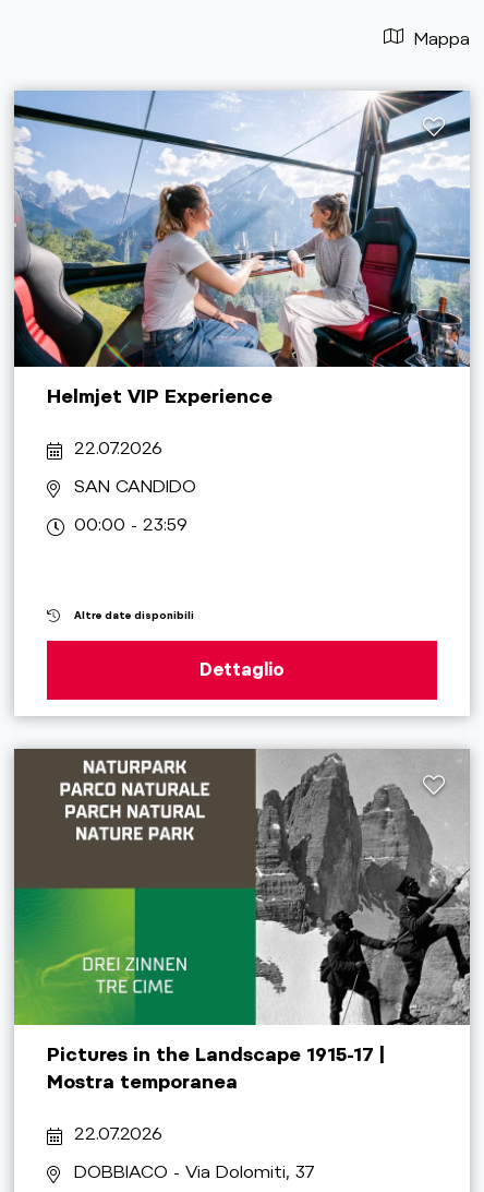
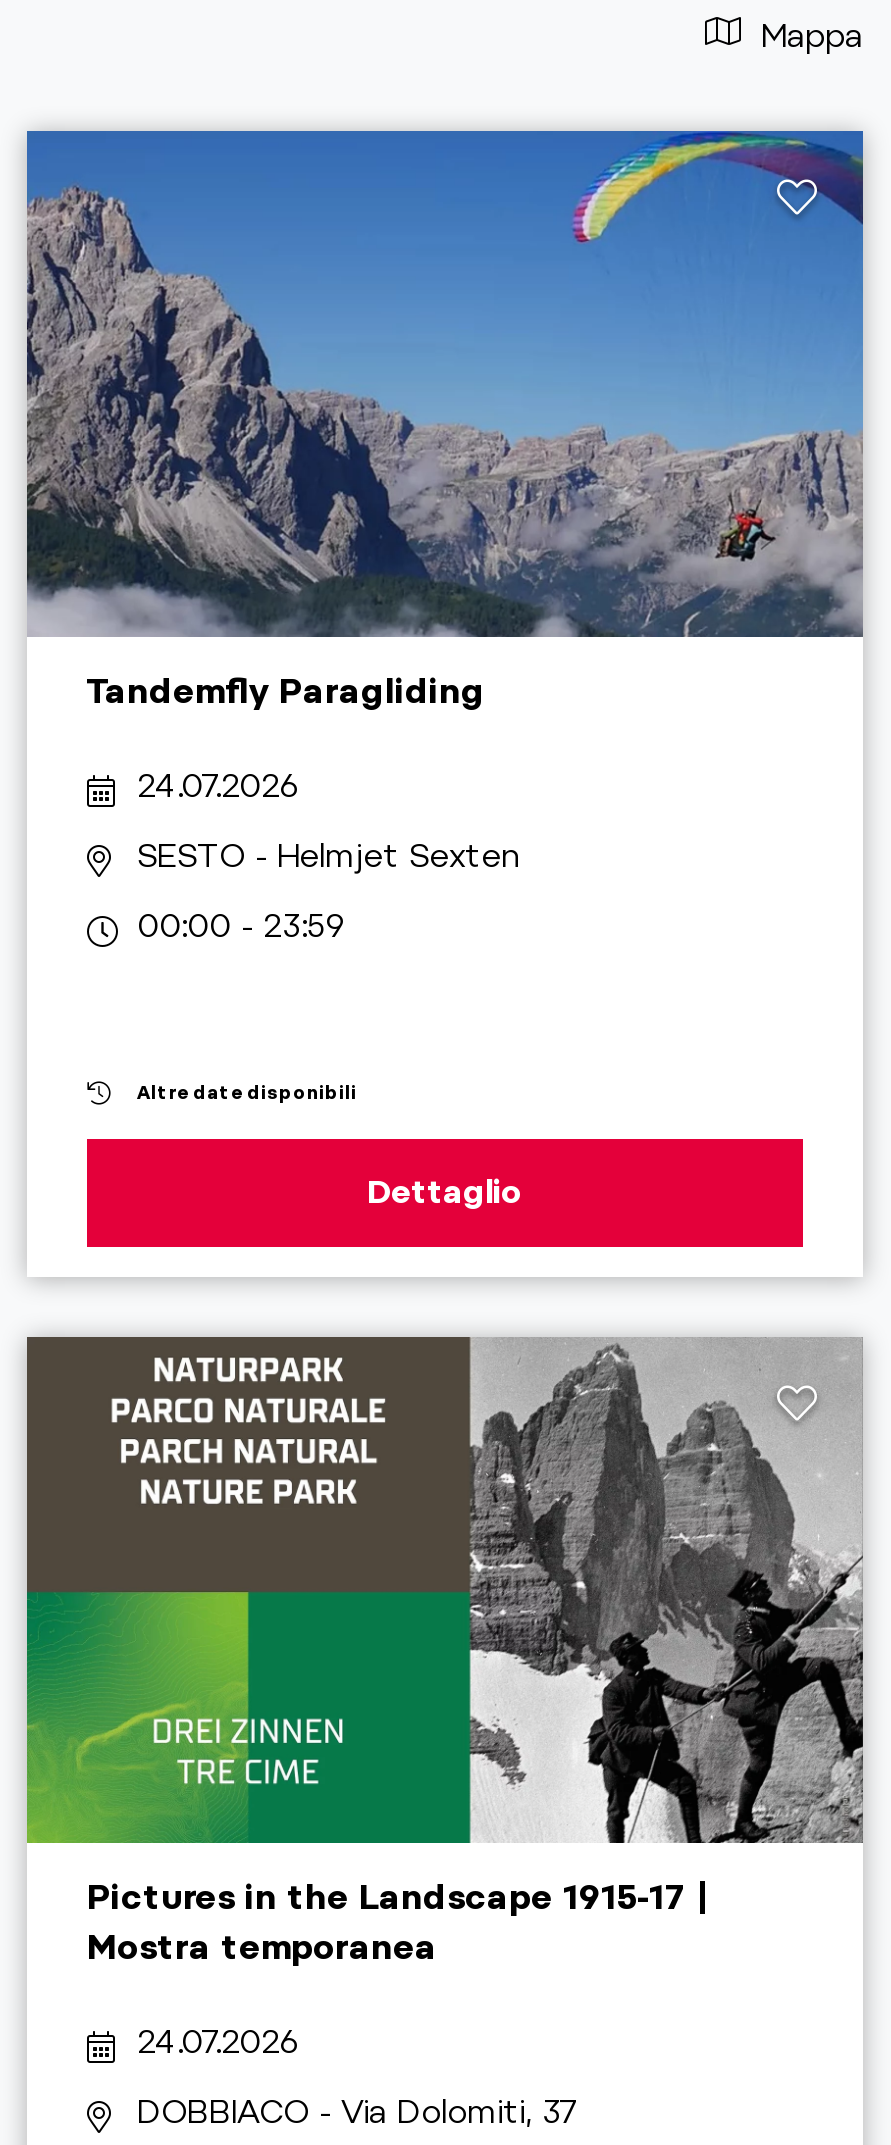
[13,90,470,407] [image] | Helmjet VIP Experience -> [25,129,865,711] [image] | Tandemfly Paragliding
[74,438,162,459] 22.07.2026 -> [137,767,299,805] 24.07.2026
[74,476,196,497] SAN CANDIDO -> [137,837,519,875] SESTO - Helmjet Sexten
[74,1124,162,1144] 22.07.2026 -> [137,2024,299,2062] 24.07.2026

